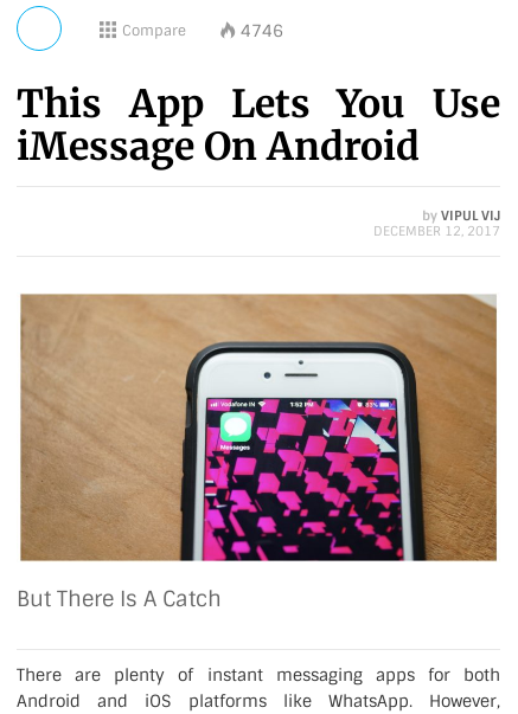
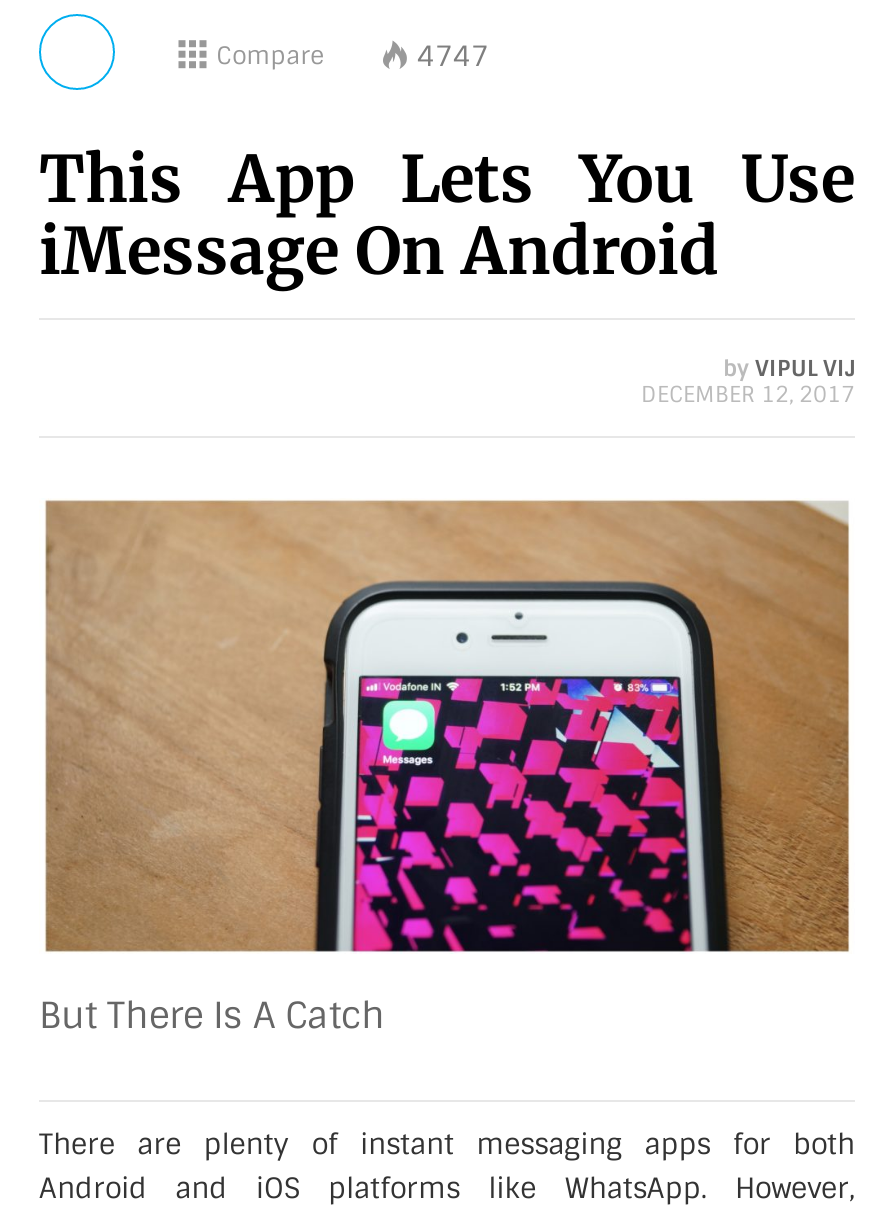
[241,20,283,41] 4746 -> [417,38,489,74] 4747

